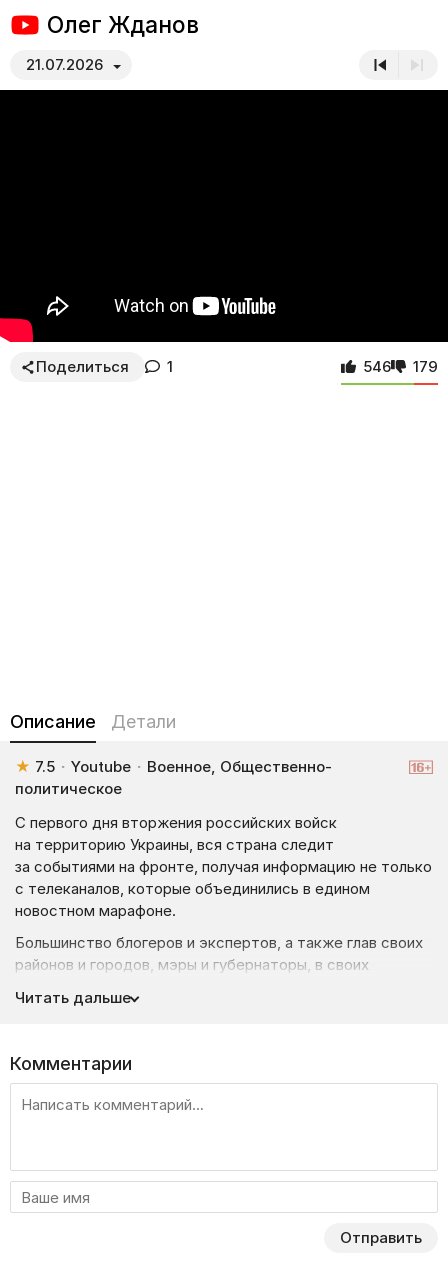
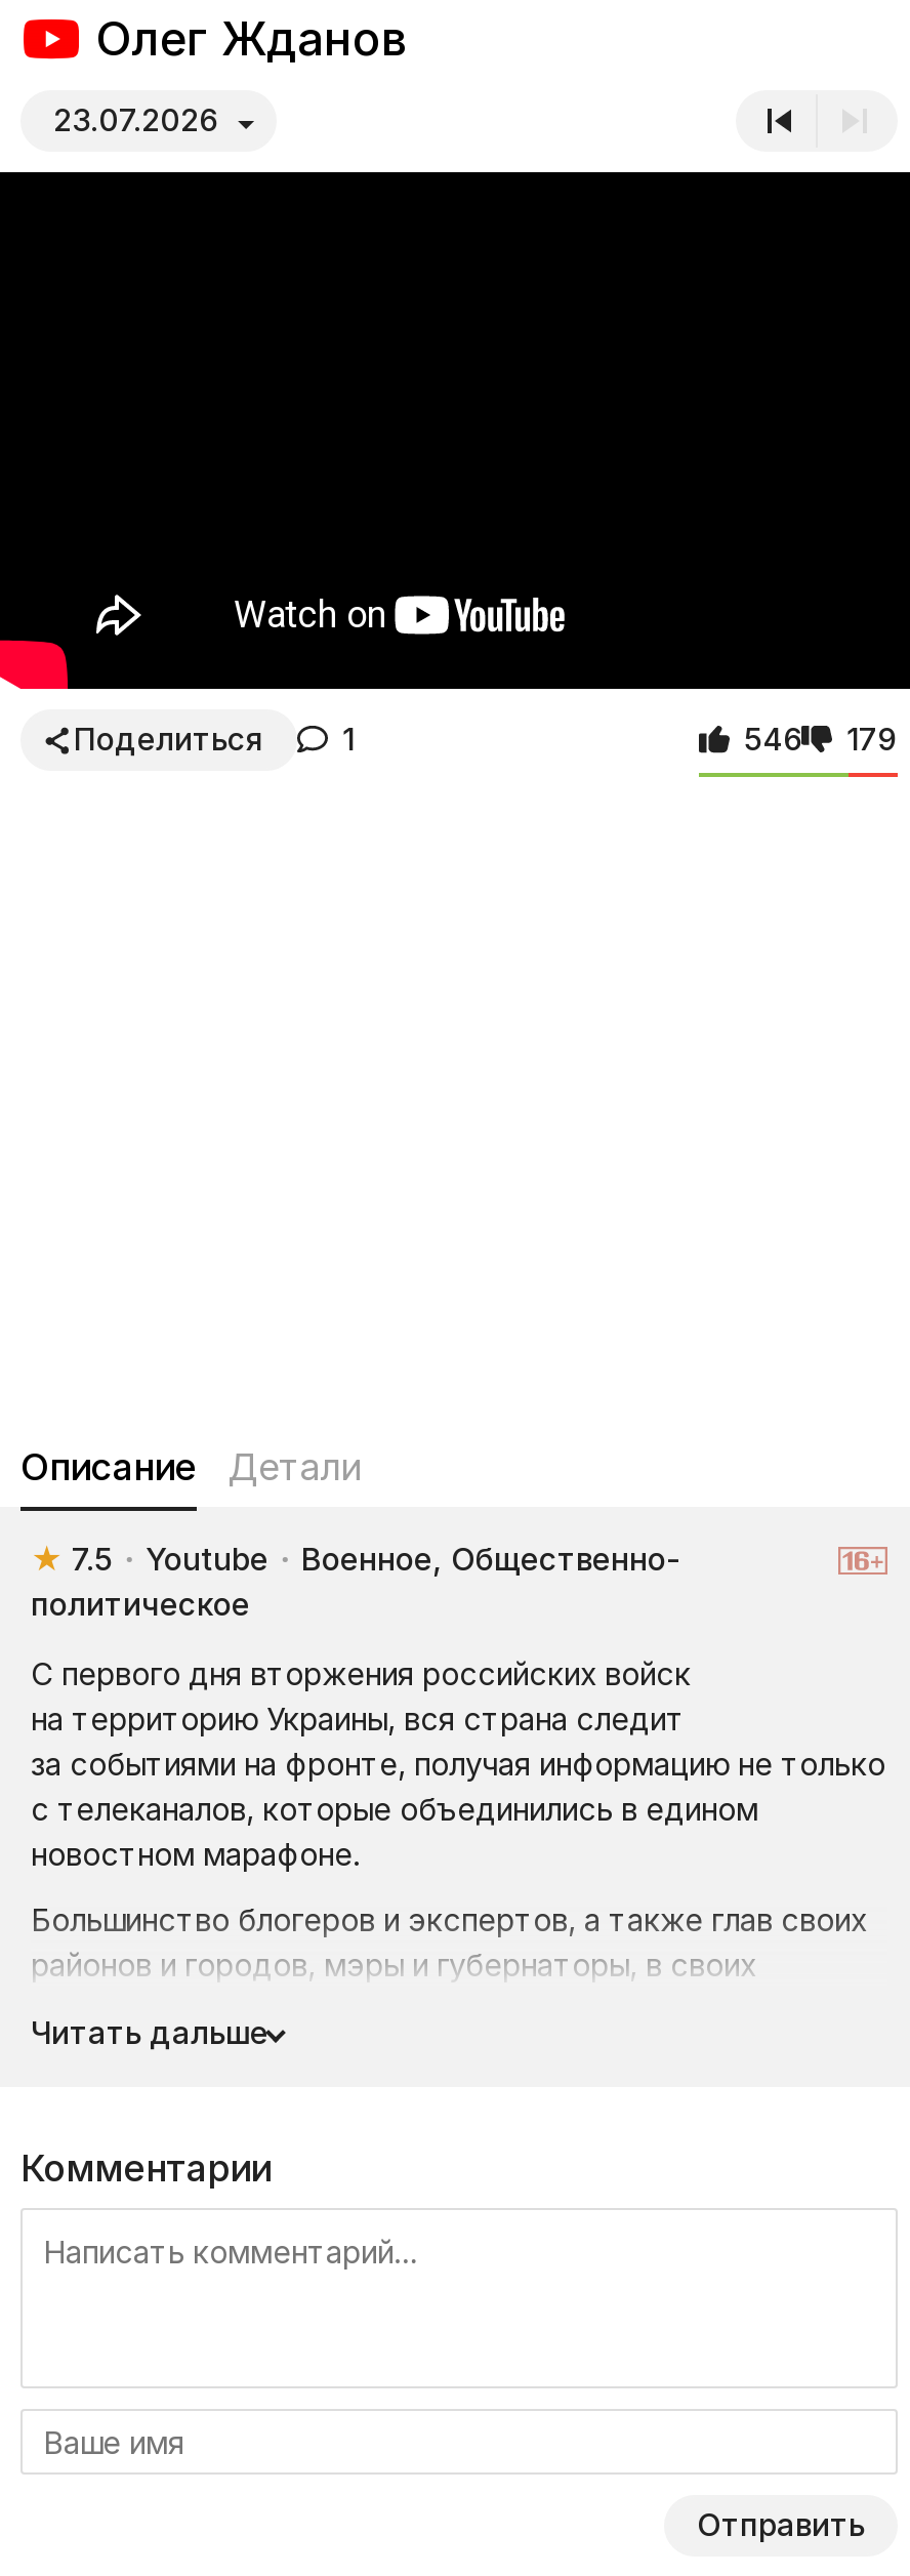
[26,55,103,74] 21.07.2026 -> [53,100,217,139] 23.07.2026

